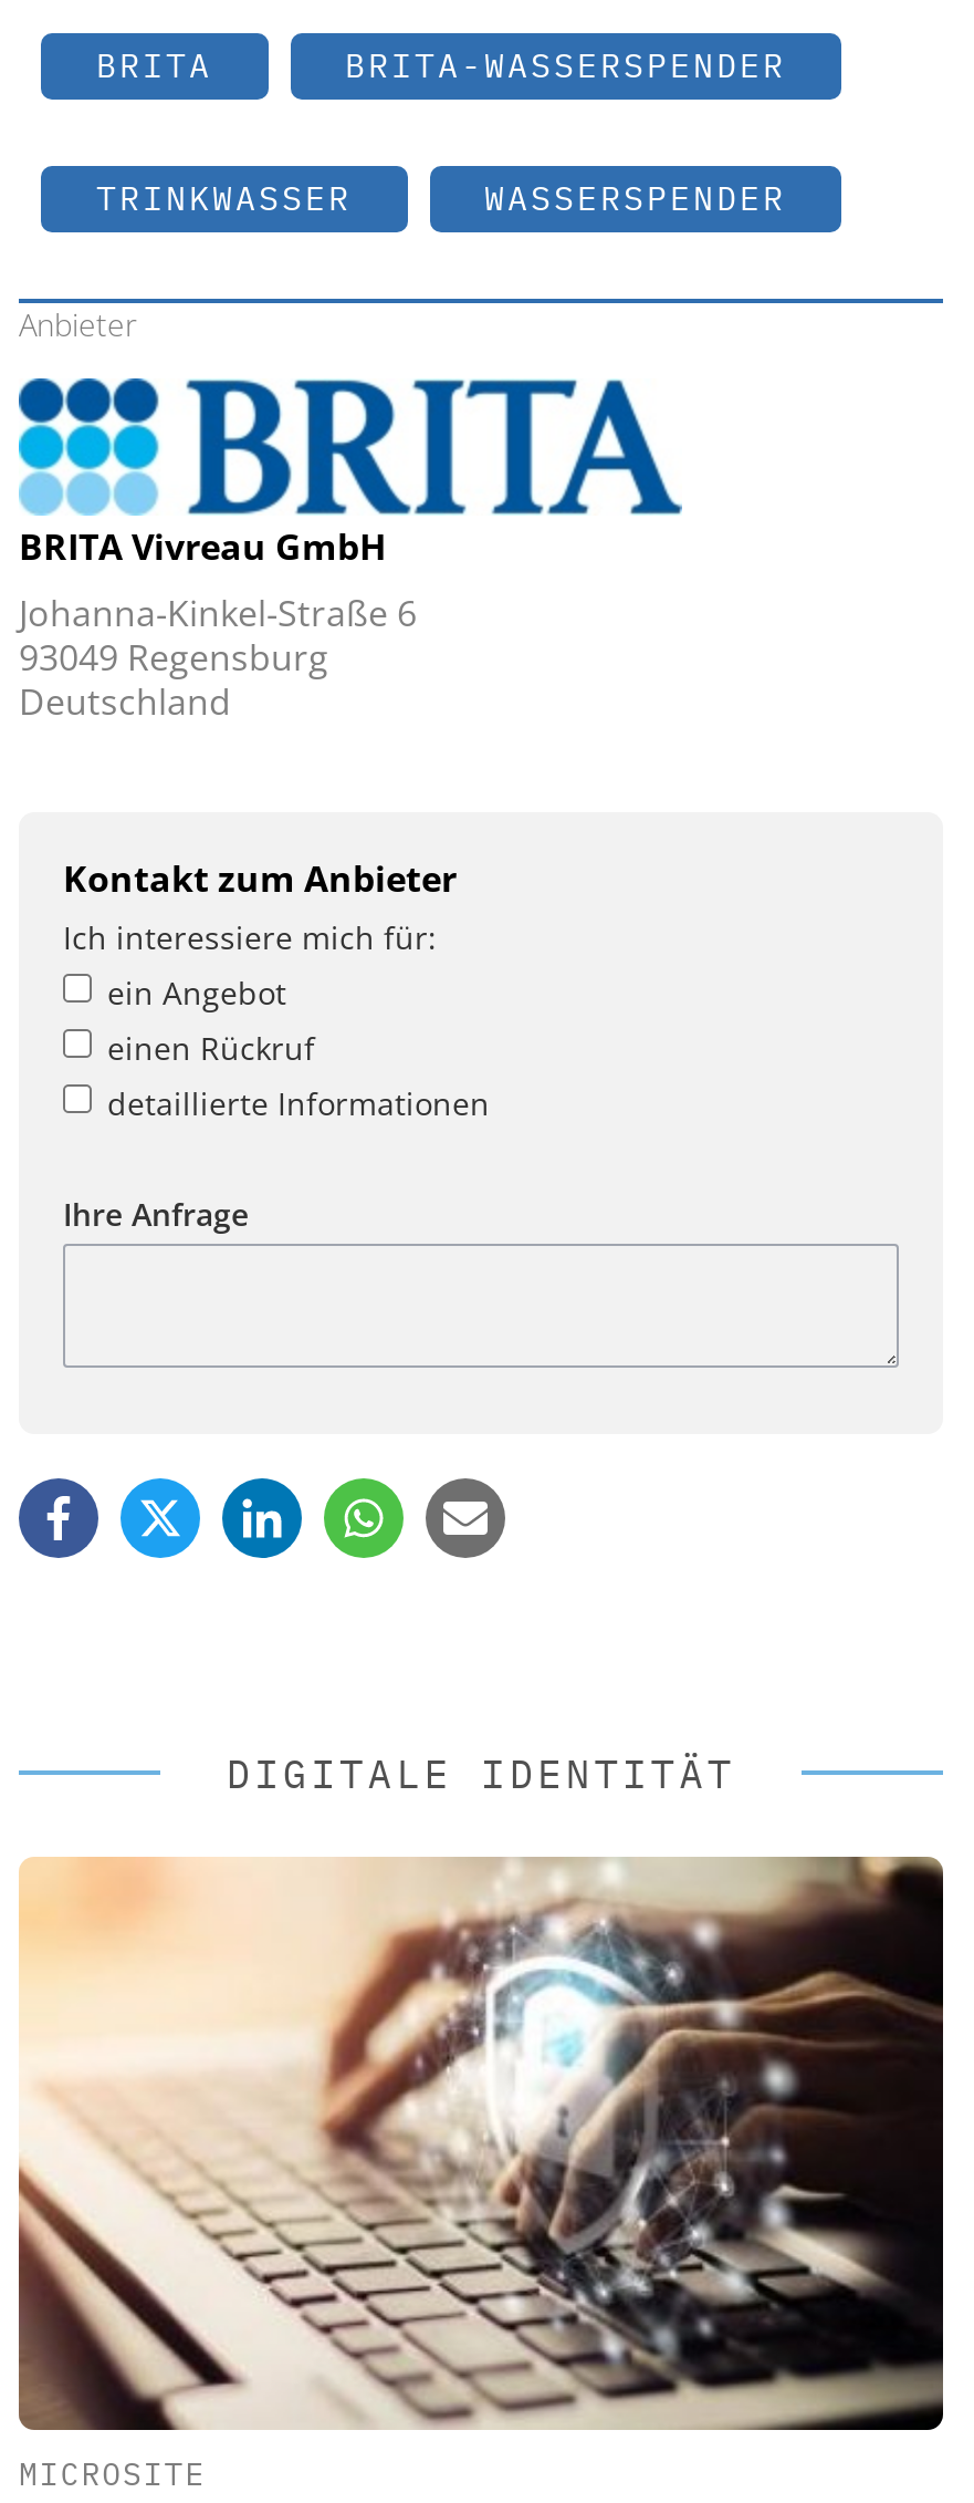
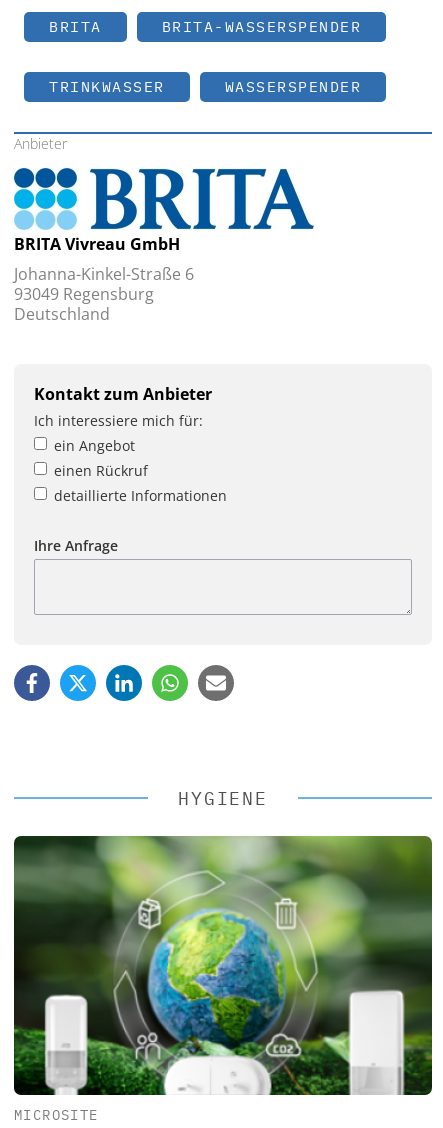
[226,1749,736,1800] DIGITALE IDENTITÄT -> [178,787,268,810] HYGIENE
[17,1857,945,2432] [image] -> [13,835,433,1096] [image]

